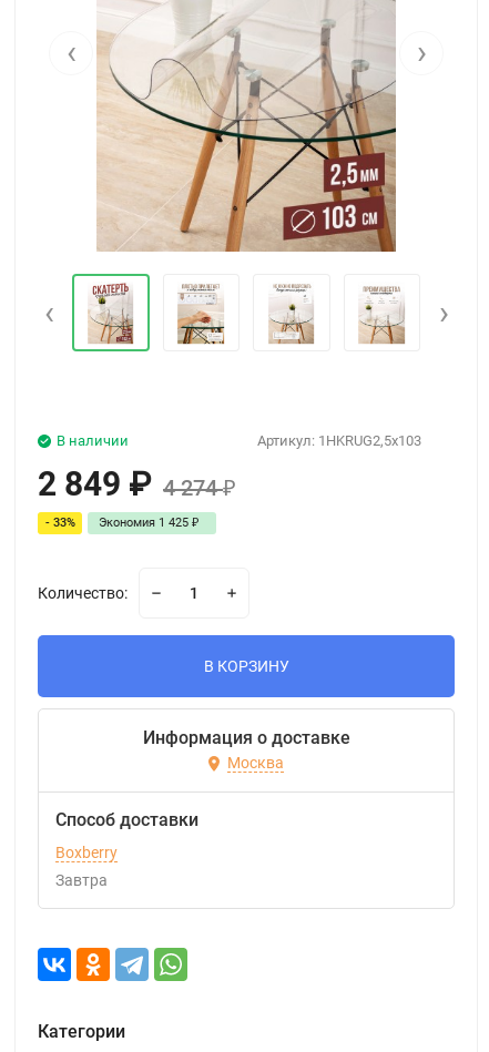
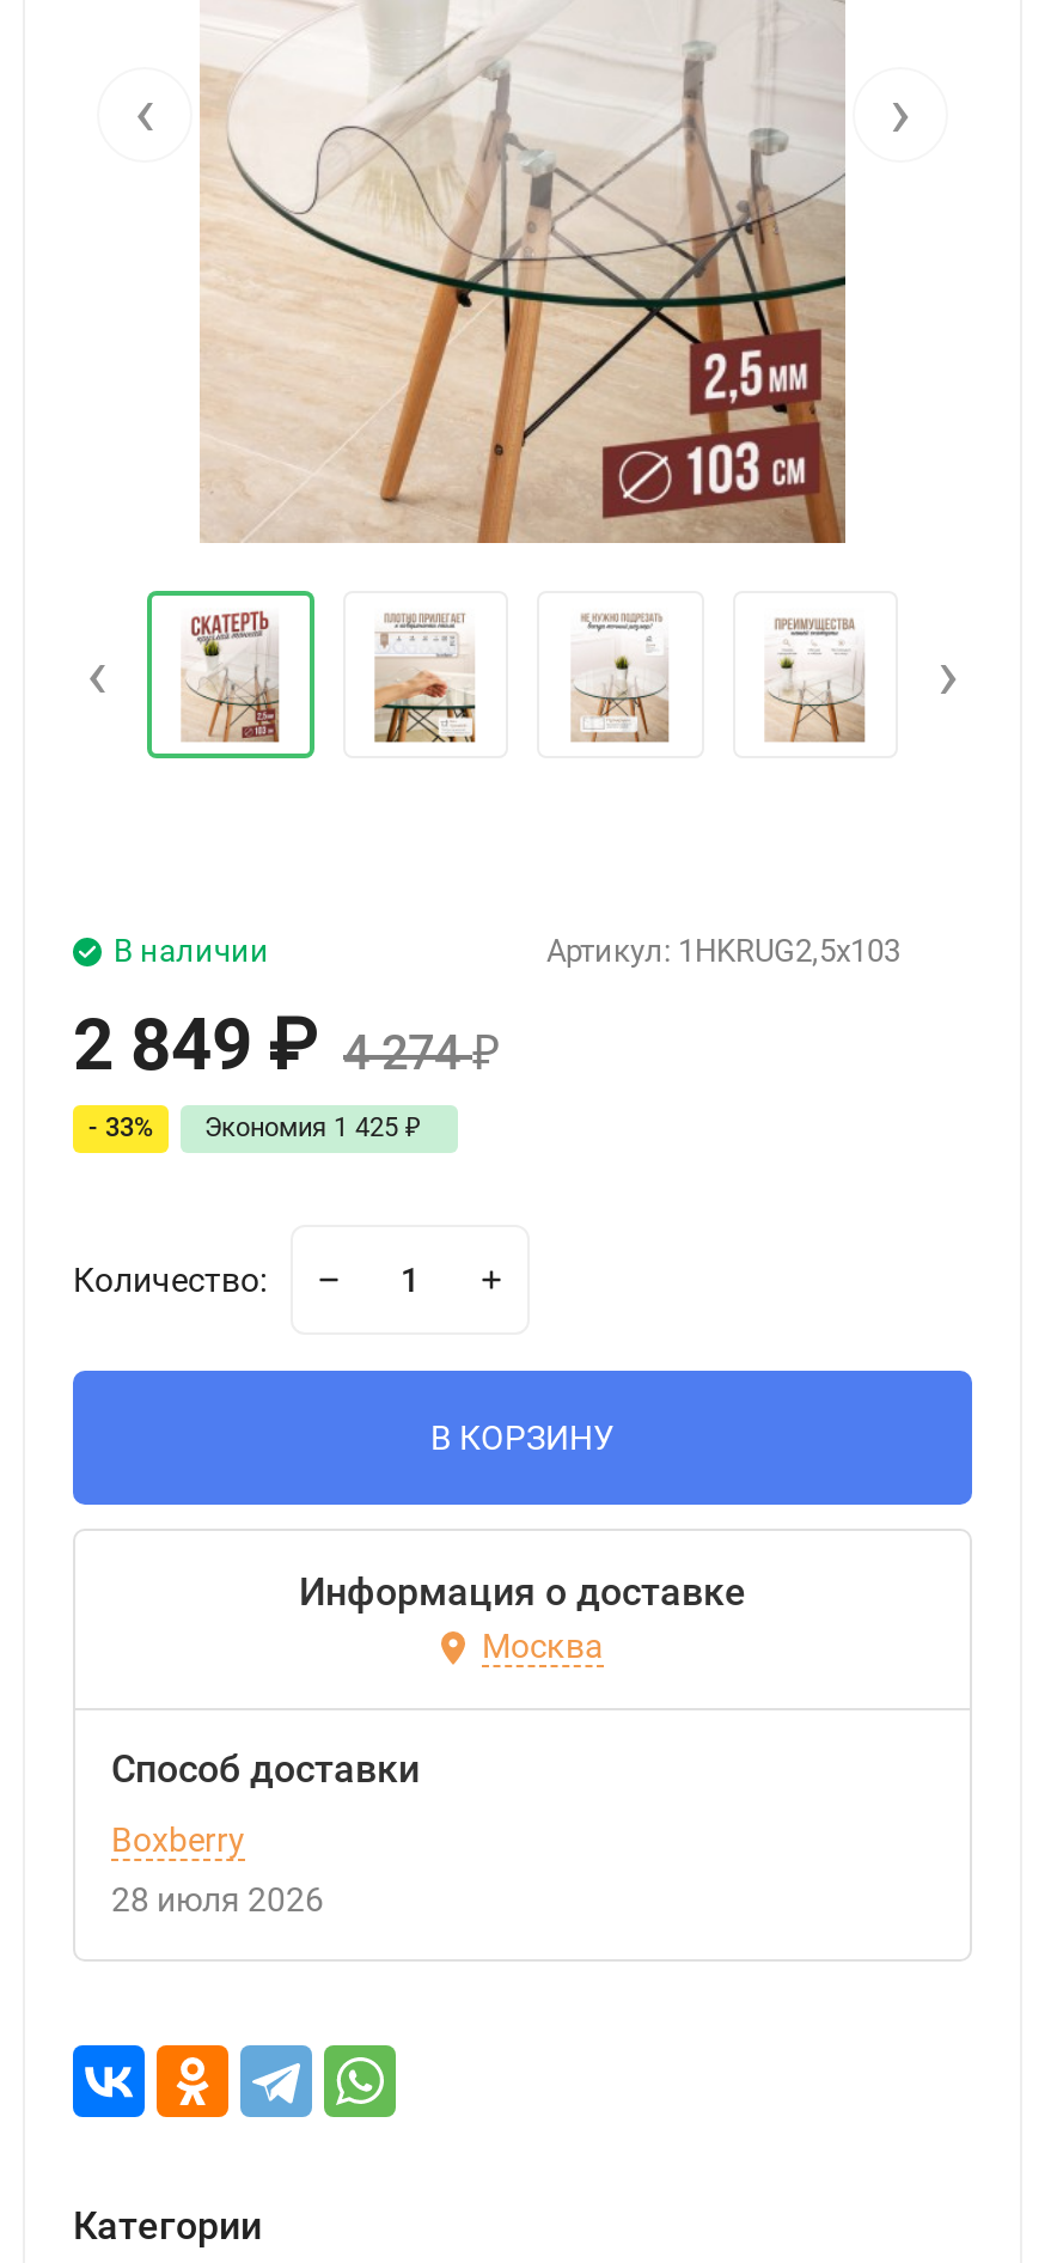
[55,871,108,889] Завтра -> [111,1880,324,1918] 28 июля 2026

